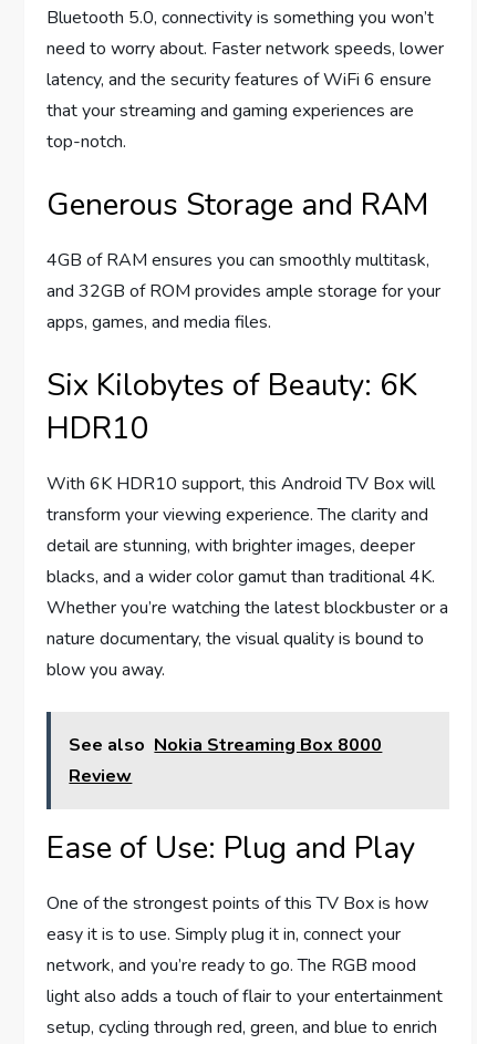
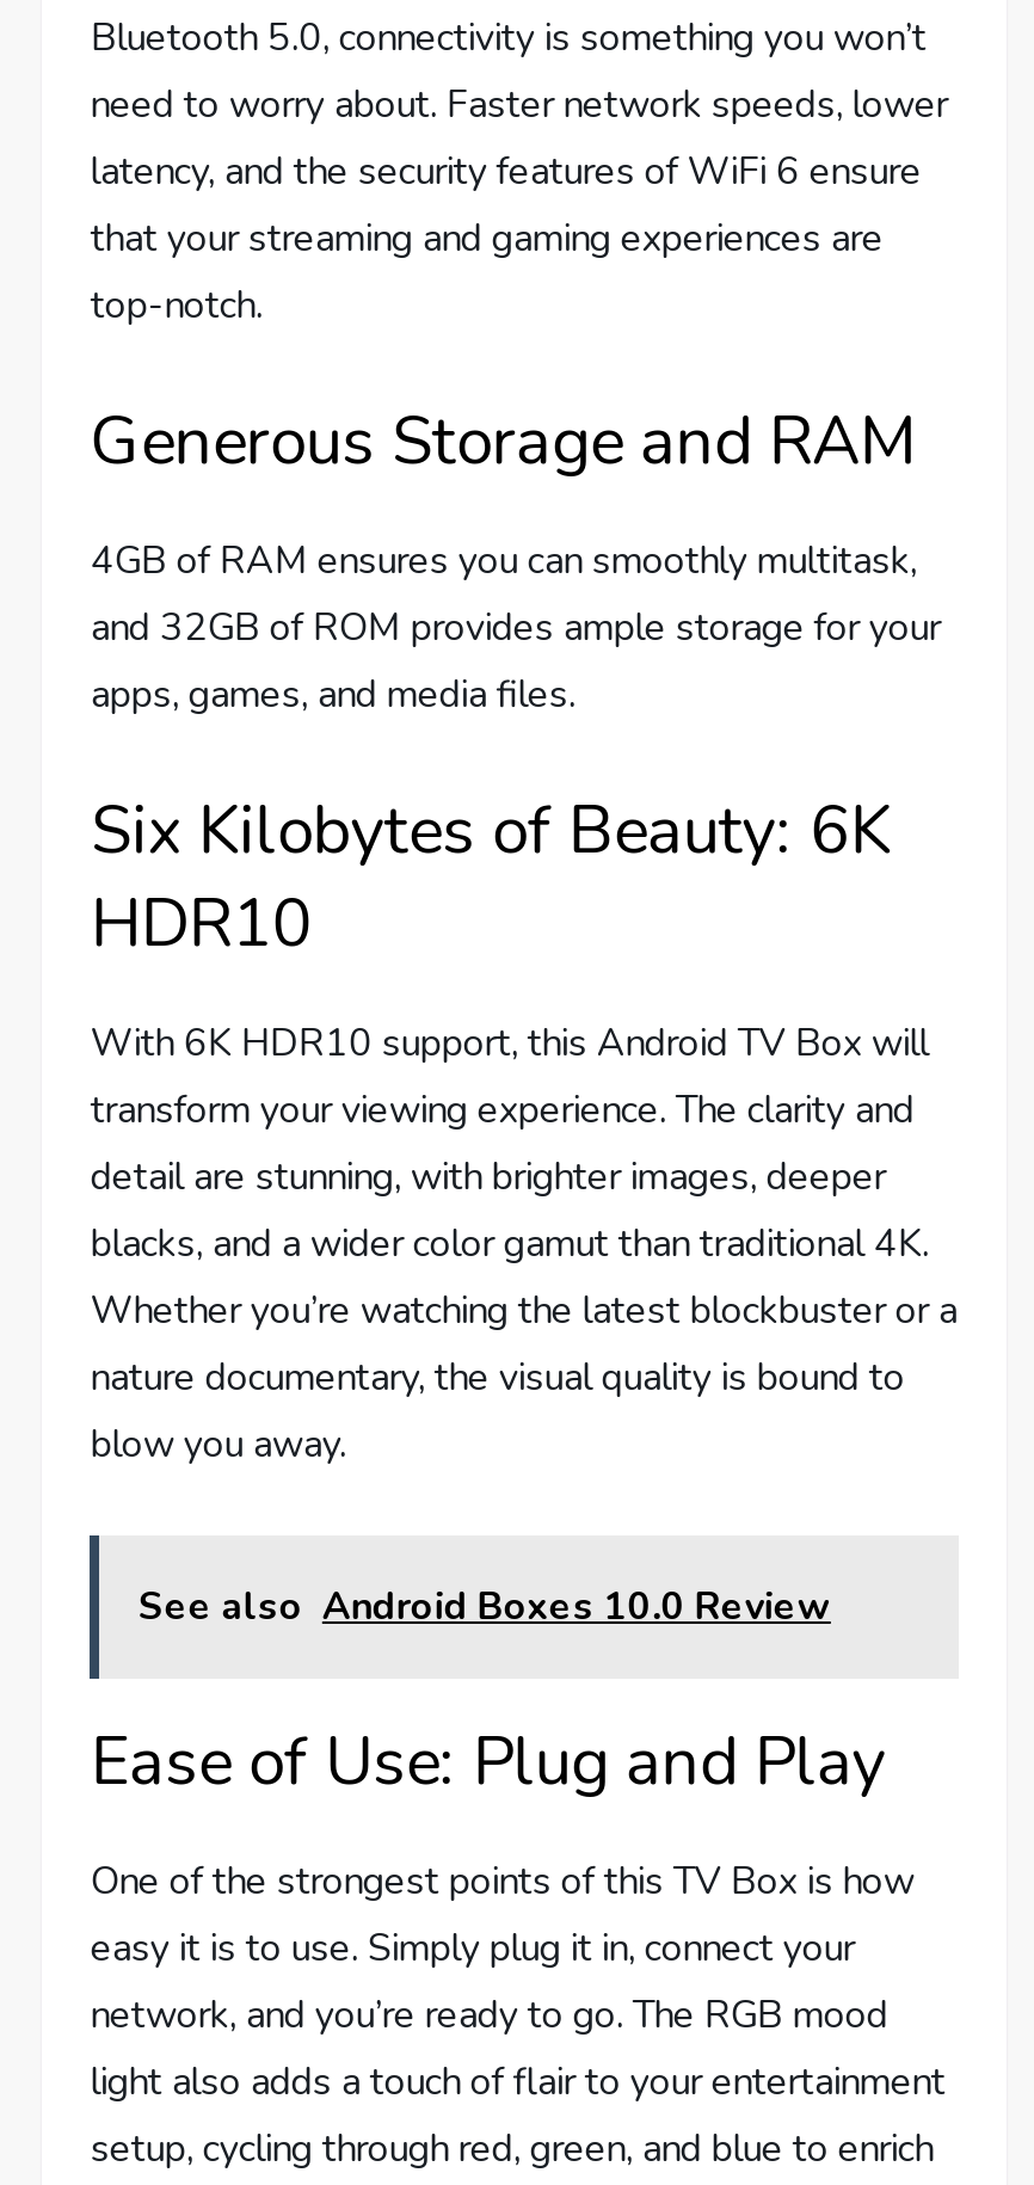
[69,733,382,788] See also Nokia Streaming Box 8000 | Review -> [138,1580,831,1633] See also Android Boxes 10.0 Review

